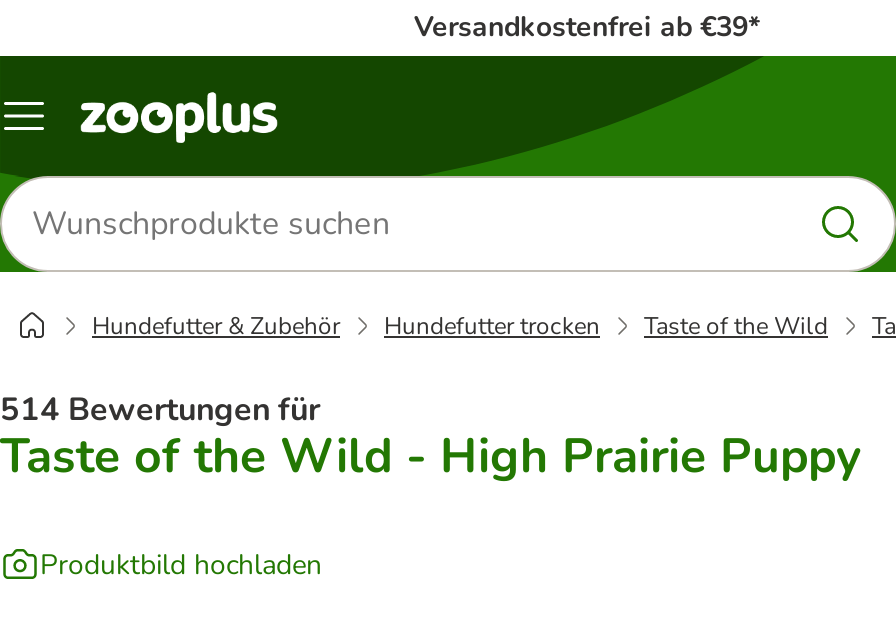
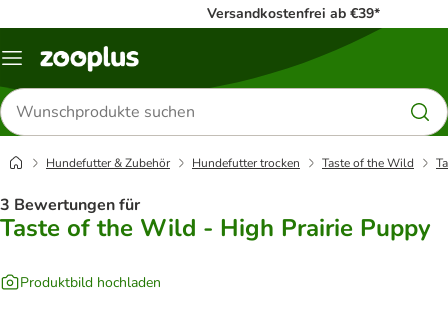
[0,388,320,432] 514 Bewertungen für -> [0,194,140,216] 3 Bewertungen für

